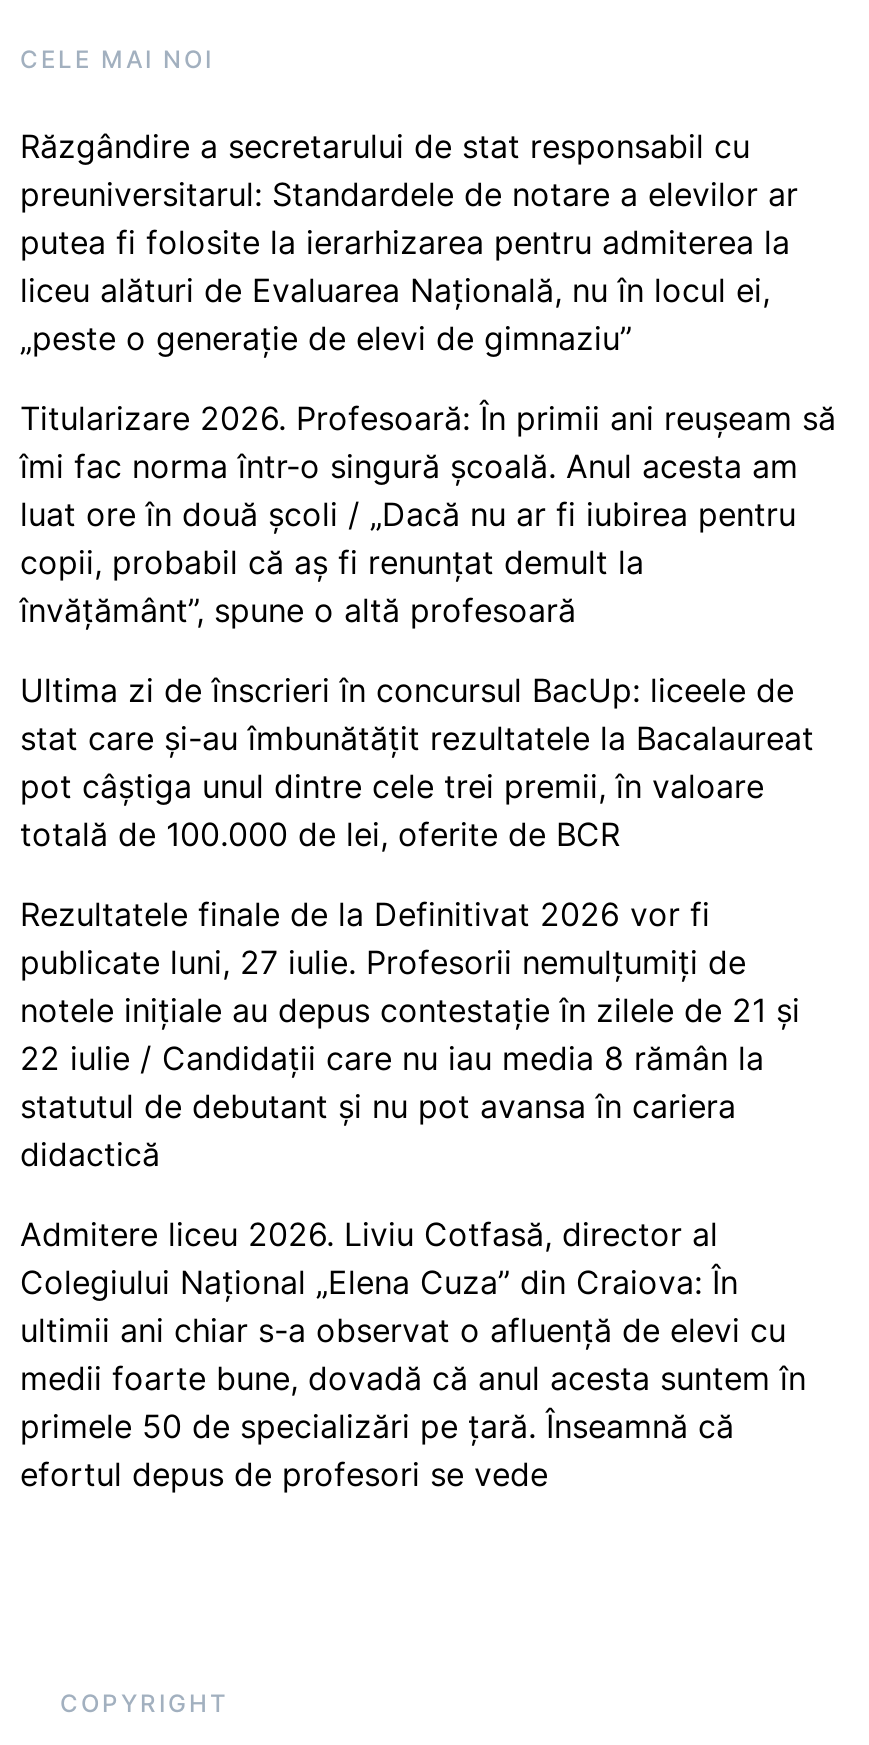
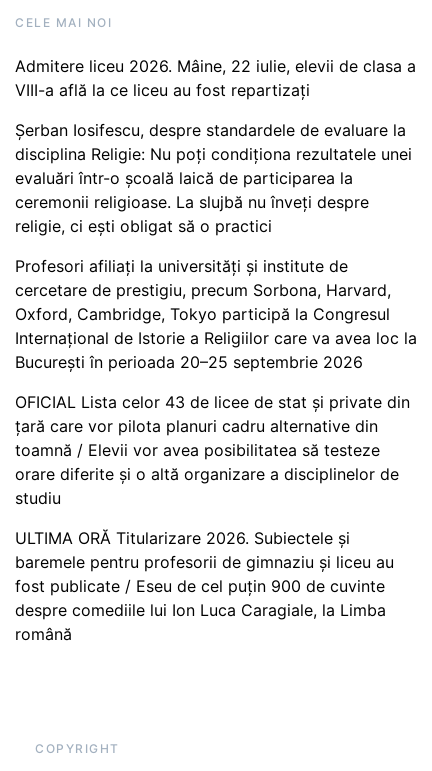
[20,126,798,358] Răzgândire a secretarului de stat responsabil cu | preuniversitarul: Standardele de notare a elevilor ar | putea fi folosite la ierarhizarea pentru admiterea la | liceu alături de Evaluarea Națională, nu în locul ei, | „peste o generație de elevi de gimnaziu” -> [15,56,416,100] Admitere liceu 2026. Mâine, 22 iulie, elevii de clasa a | VIII-a află la ce liceu au fost repartizați
[20,398,836,630] Titularizare 2026. Profesoară: În primii ani reuşeam să | îmi fac norma într-o singură şcoală. Anul acesta am | luat ore în două şcoli / „Dacă nu ar fi iubirea pentru | copii, probabil că aș fi renunțat demult la | învățământ”, spune o altă profesoară -> [15,120,412,236] Șerban Iosifescu, despre standardele de evaluare la | disciplina Religie: Nu poți condiționa rezultatele unei | evaluări într-o școală laică de participarea la | ceremonii religioase. La slujbă nu înveți despre | religie, ci ești obligat să o practici
[20,670,814,854] Ultima zi de înscrieri în concursul BacUp: liceele de | stat care și-au îmbunătățit rezultatele la Bacalaureat | pot câștiga unul dintre cele trei premii, în valoare | totală de 100.000 de lei, oferite de BCR -> [15,256,417,372] Profesori afiliați la universități și institute de | cercetare de prestigiu, precum Sorbona, Harvard, | Oxford, Cambridge, Tokyo participă la Congresul | Internațional de Istorie a Religiilor care va avea loc la | București în perioada 20–25 septembrie 2026
[20,894,800,1174] Rezultatele finale de la Definitivat 2026 vor fi | publicate luni, 27 iulie. Profesorii nemulțumiți de | notele inițiale au depus contestație în zilele de 21 și | 22 iulie / Candidații care nu iau media 8 rămân la | statutul de debutant și nu pot avansa în cariera | didactică -> [15,392,410,508] OFICIAL Lista celor 43 de licee de stat și private din | țară care vor pilota planuri cadru alternative din | toamnă / Elevii vor avea posibilitatea să testeze | orare diferite și o altă organizare a disciplinelor de | studiu
[20,1214,806,1494] Admitere liceu 2026. Liviu Cotfasă, director al | Colegiului Național „Elena Cuza” din Craiova: În | ultimii ani chiar s-a observat o afluență de elevi cu | medii foarte bune, dovadă că anul acesta suntem în | primele 50 de specializări pe țară. Înseamnă că | efortul depus de profesori se vede -> [15,528,394,644] ULTIMA ORĂ Titularizare 2026. Subiectele și | baremele pentru profesorii de gimnaziu și liceu au | fost publicate / Eseu de cel puțin 900 de cuvinte | despre comediile lui Ion Luca Caragiale, la Limba | română

